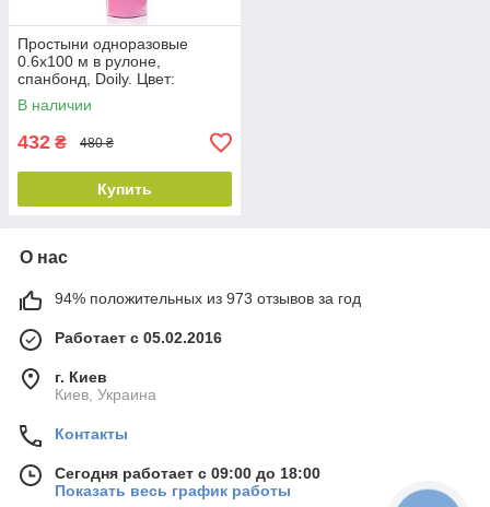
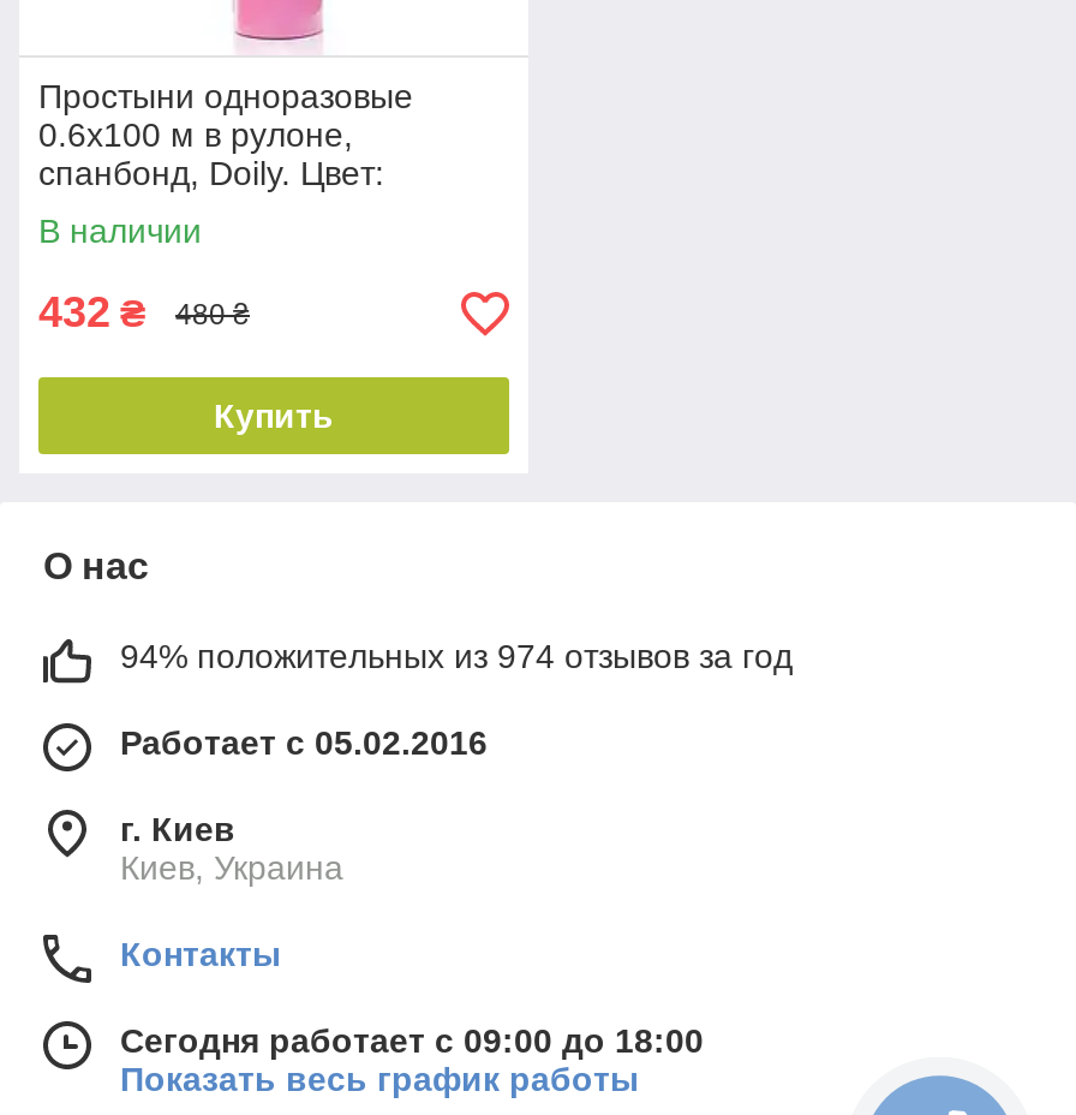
[55,290,361,307] 94% положительных из 973 отзывов за год -> [120,638,793,676] 94% положительных из 974 отзывов за год

